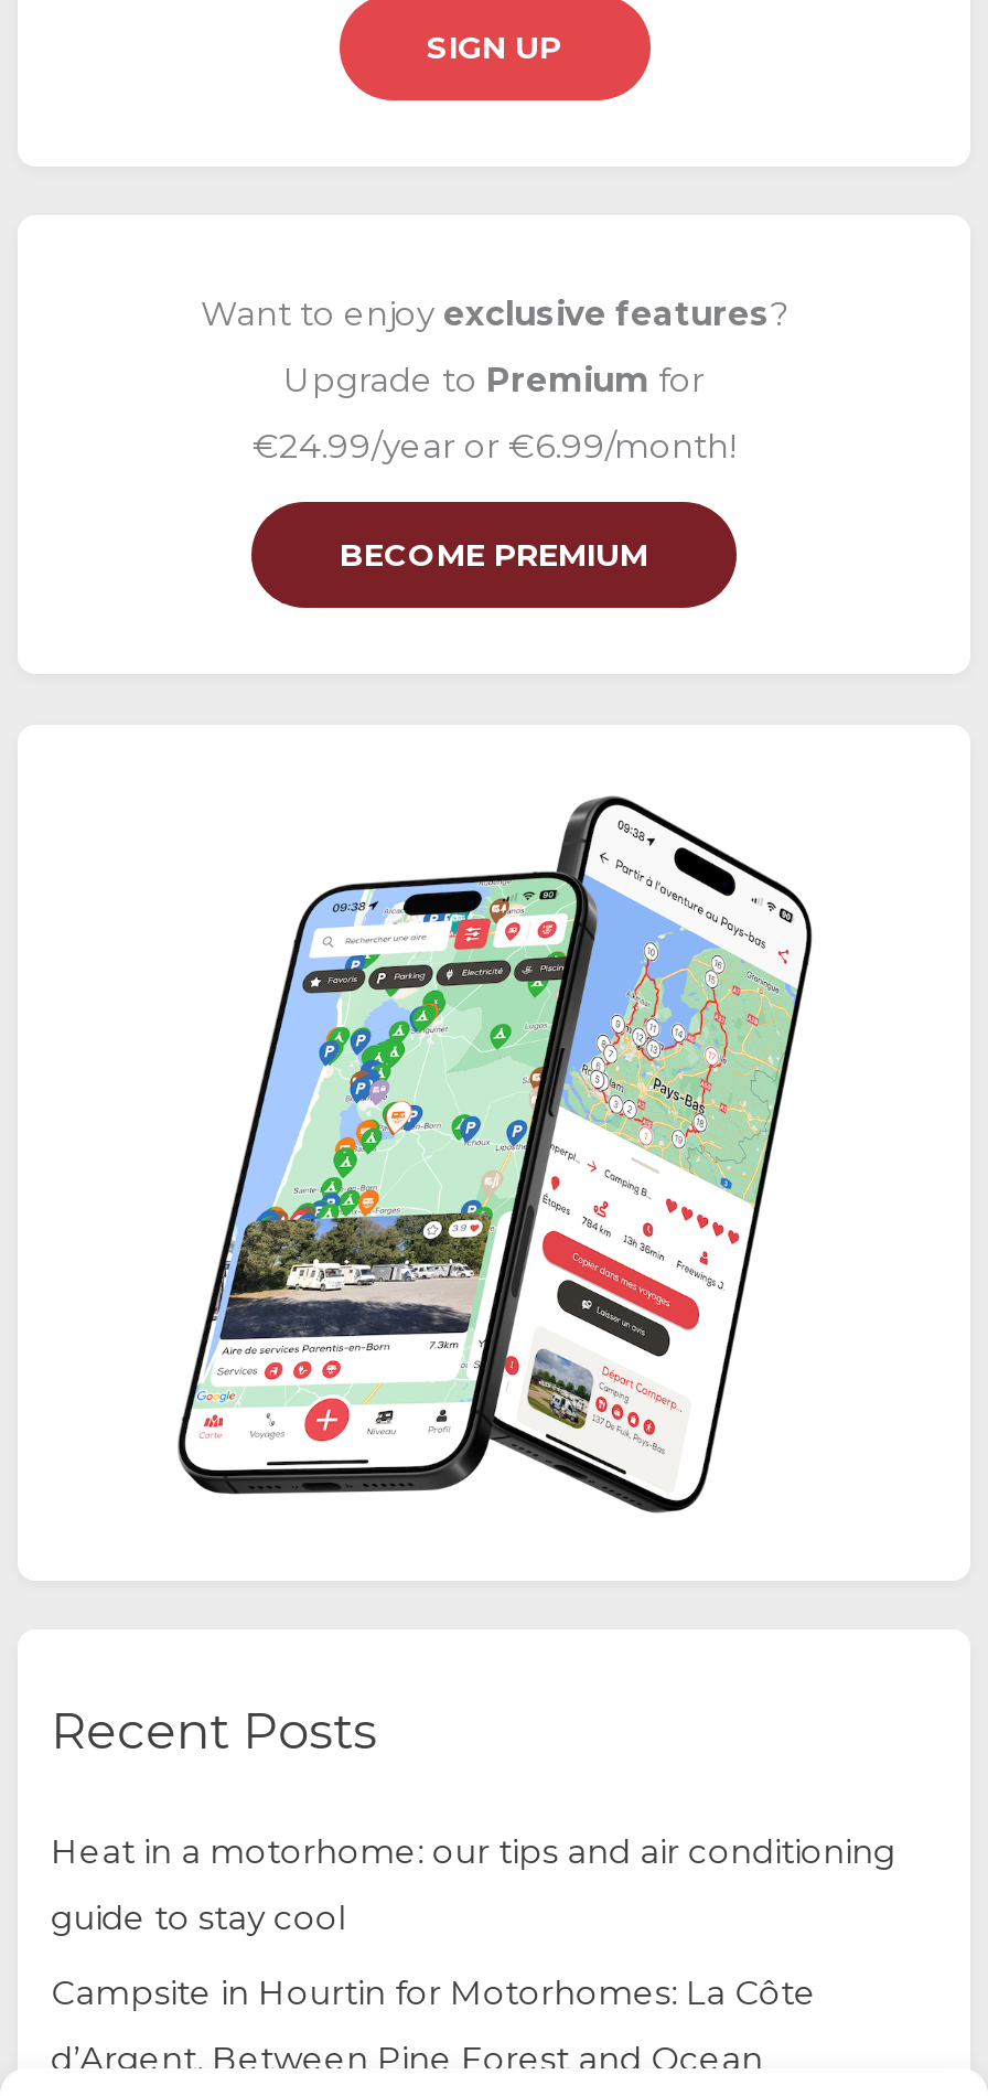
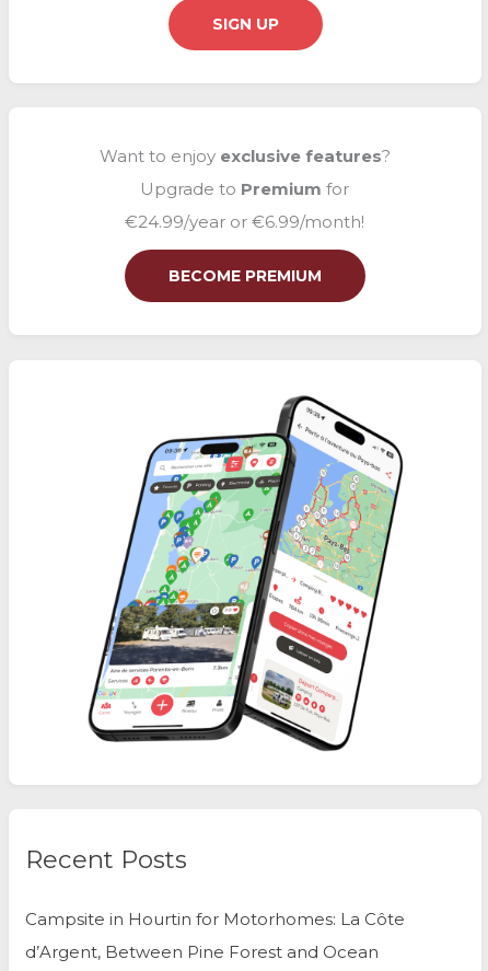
[51,1830,896,1938] Heat in a motorhome: our tips and air conditioning | guide to stay cool -> none

